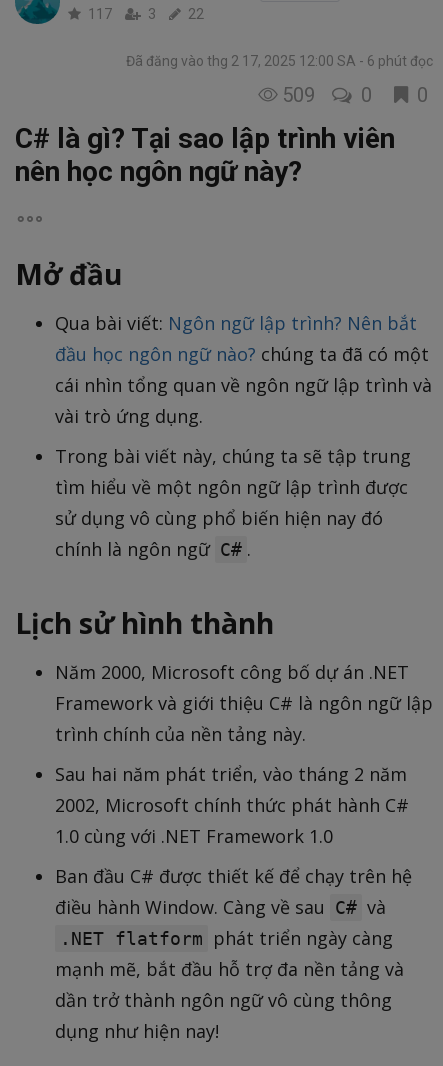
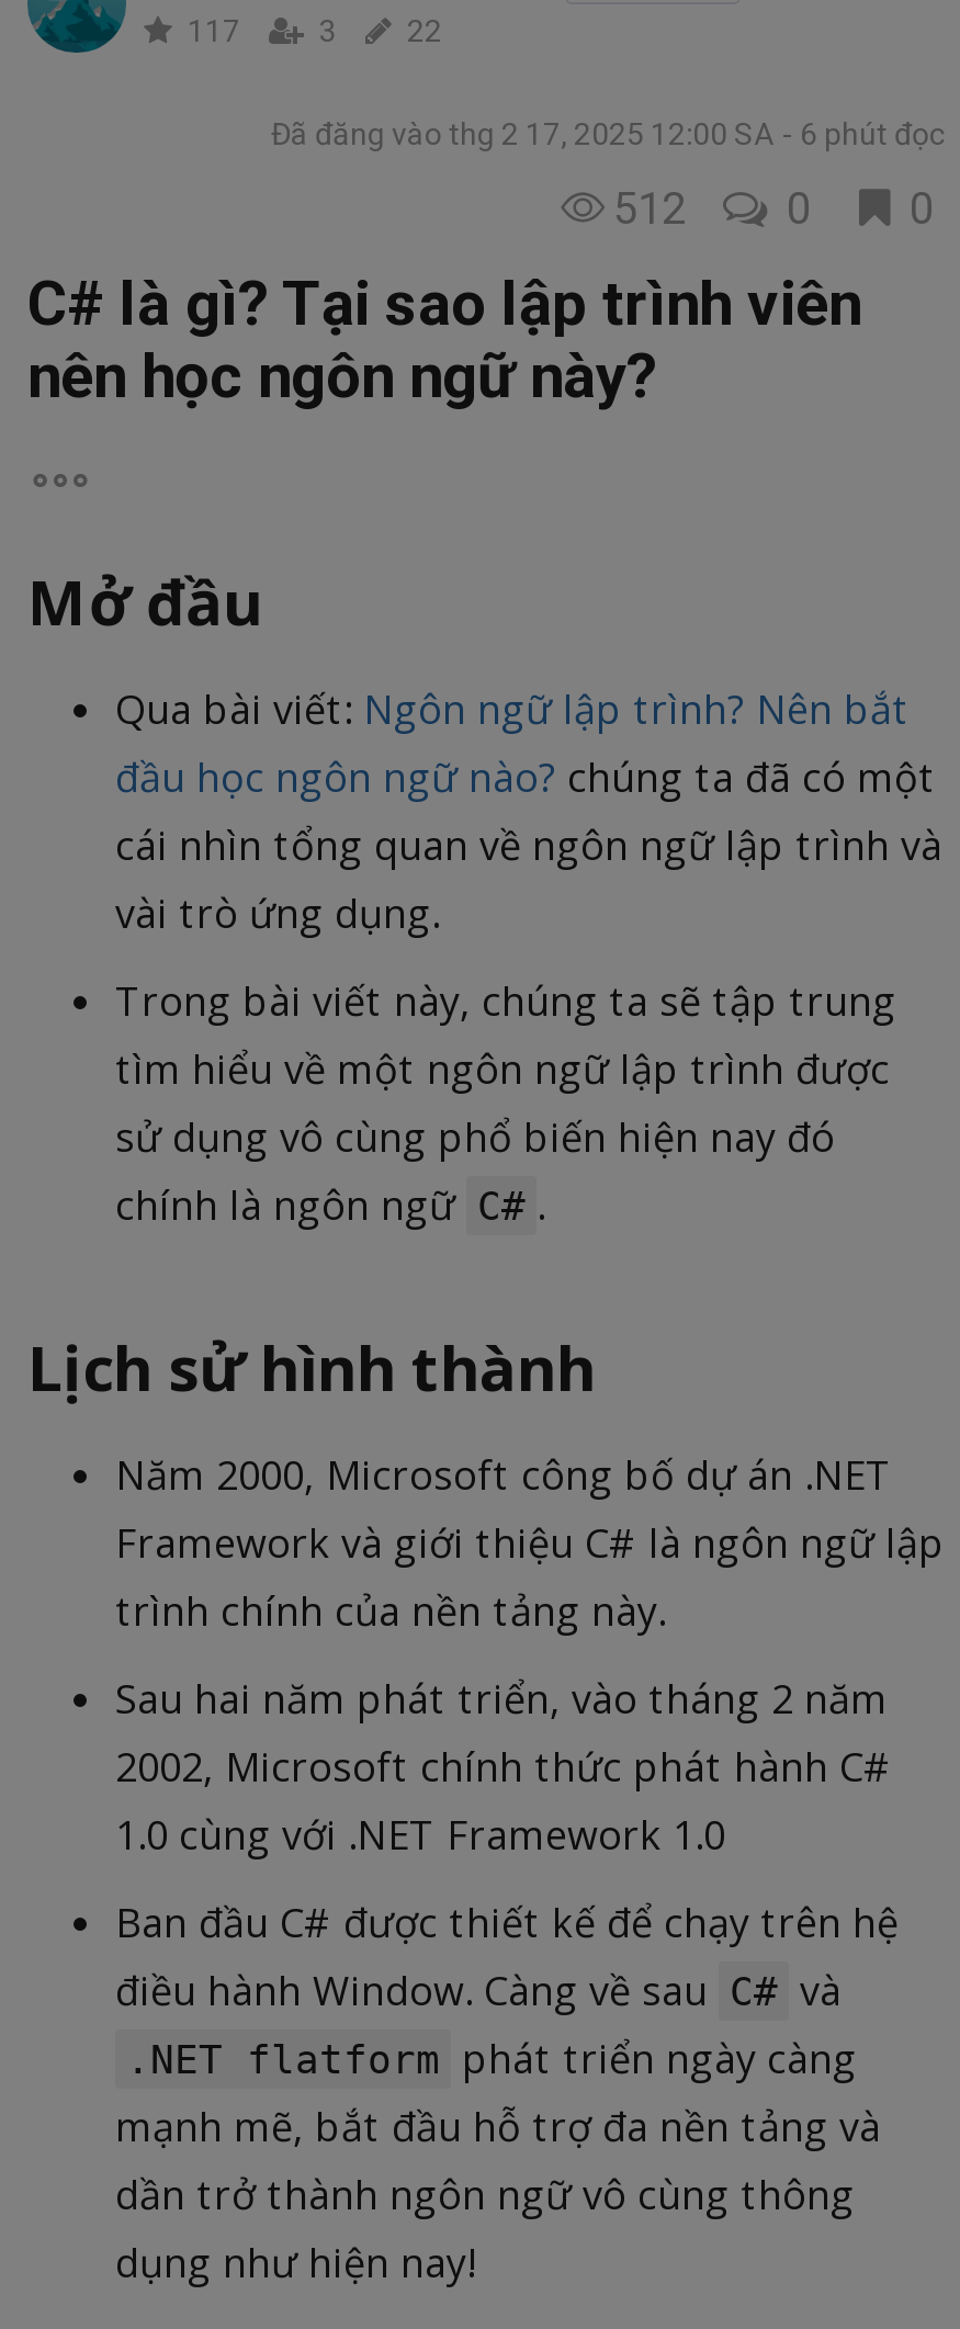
[282,83,428,107] 509 0 0 -> [613,182,934,235] 512 0 0

